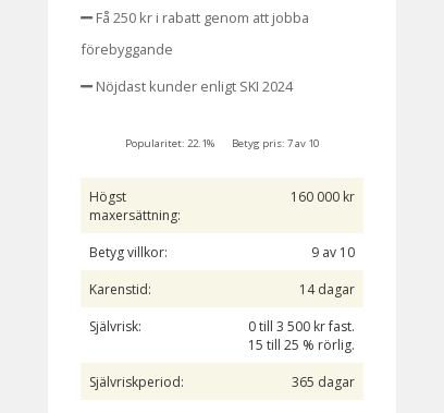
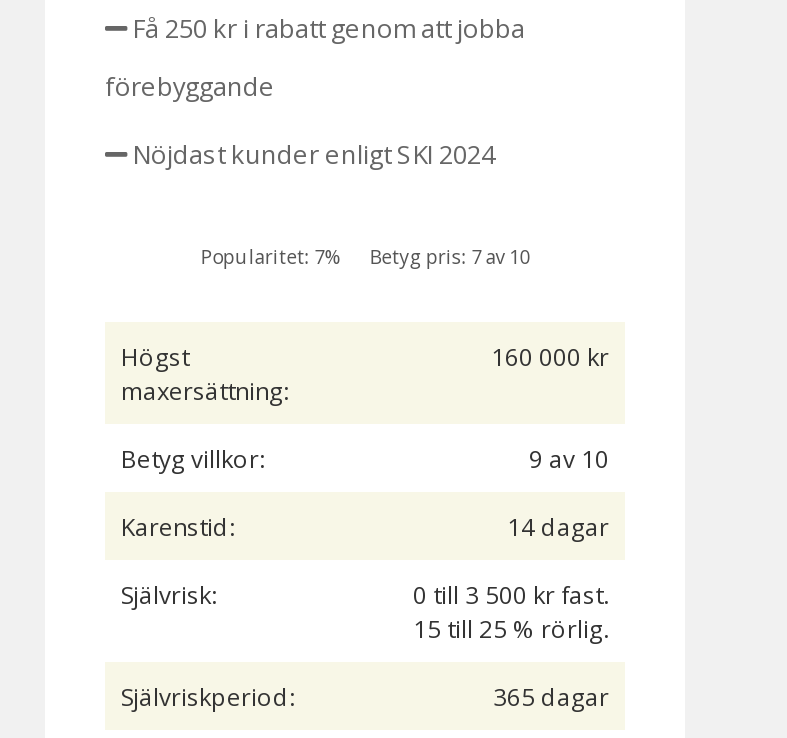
[125,136,319,150] Popularitet: 22.1% Betyg pris: 7 av 10 -> [201,245,529,271] Popularitet: 7% Betyg pris: 7 av 10

